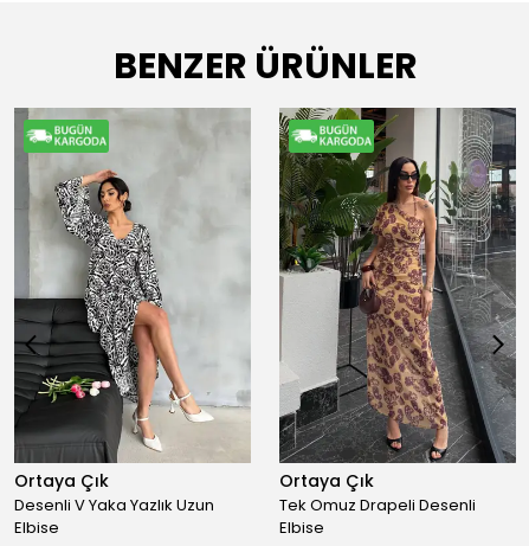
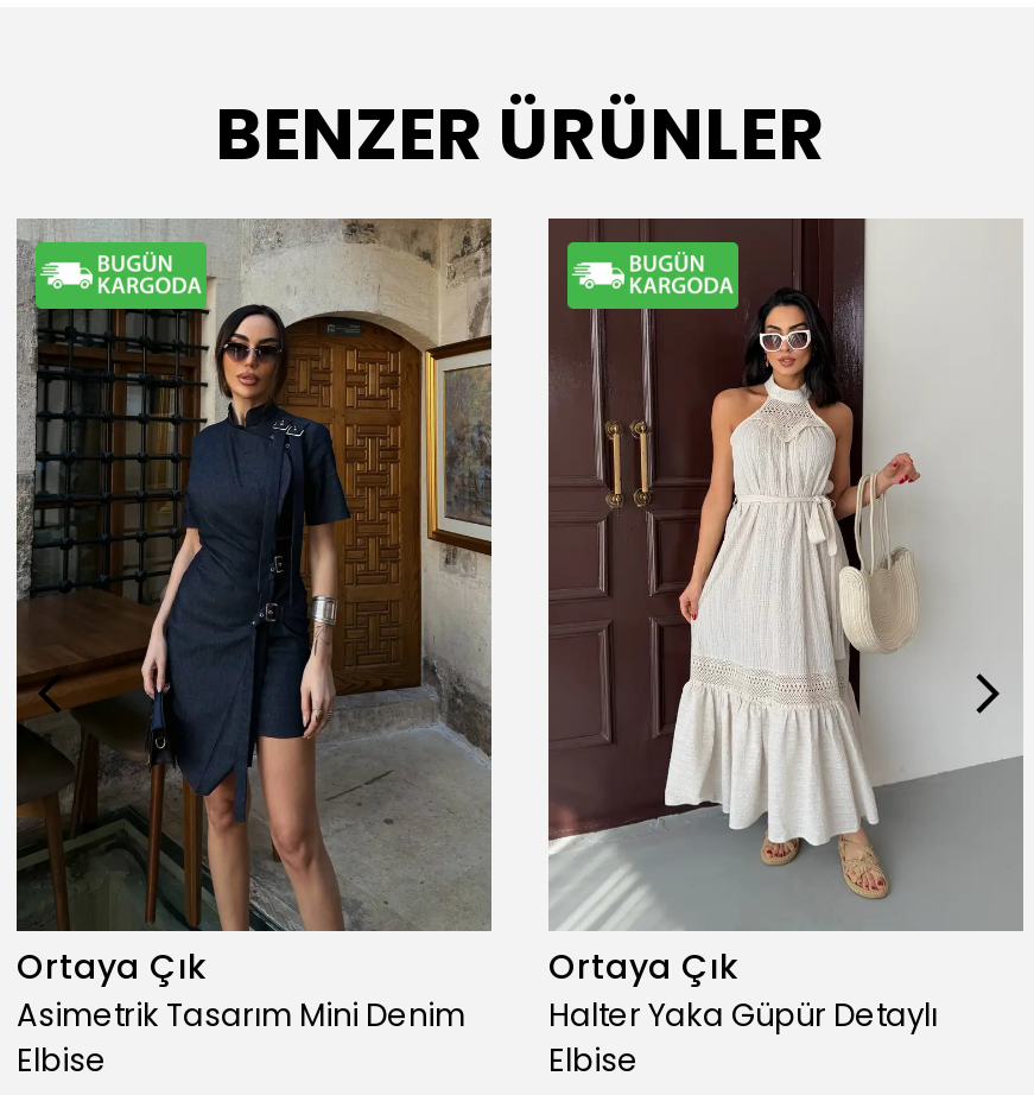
[14,109,251,516] [image] | Desenli V Yaka Yazlık Uzun -> [17,219,494,1038] [image] | Asimetrik Tasarım Mini Denim
[278,107,517,516] [image] | Tek Omuz Drapeli Desenli -> [546,216,1023,1038] [image] | Halter Yaka Güpür Detaylı

